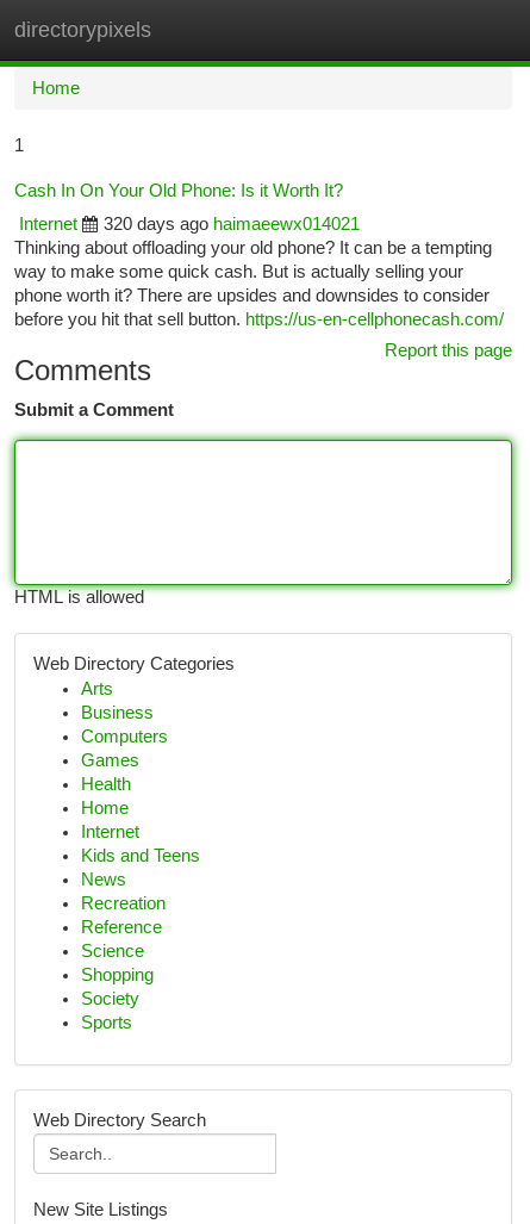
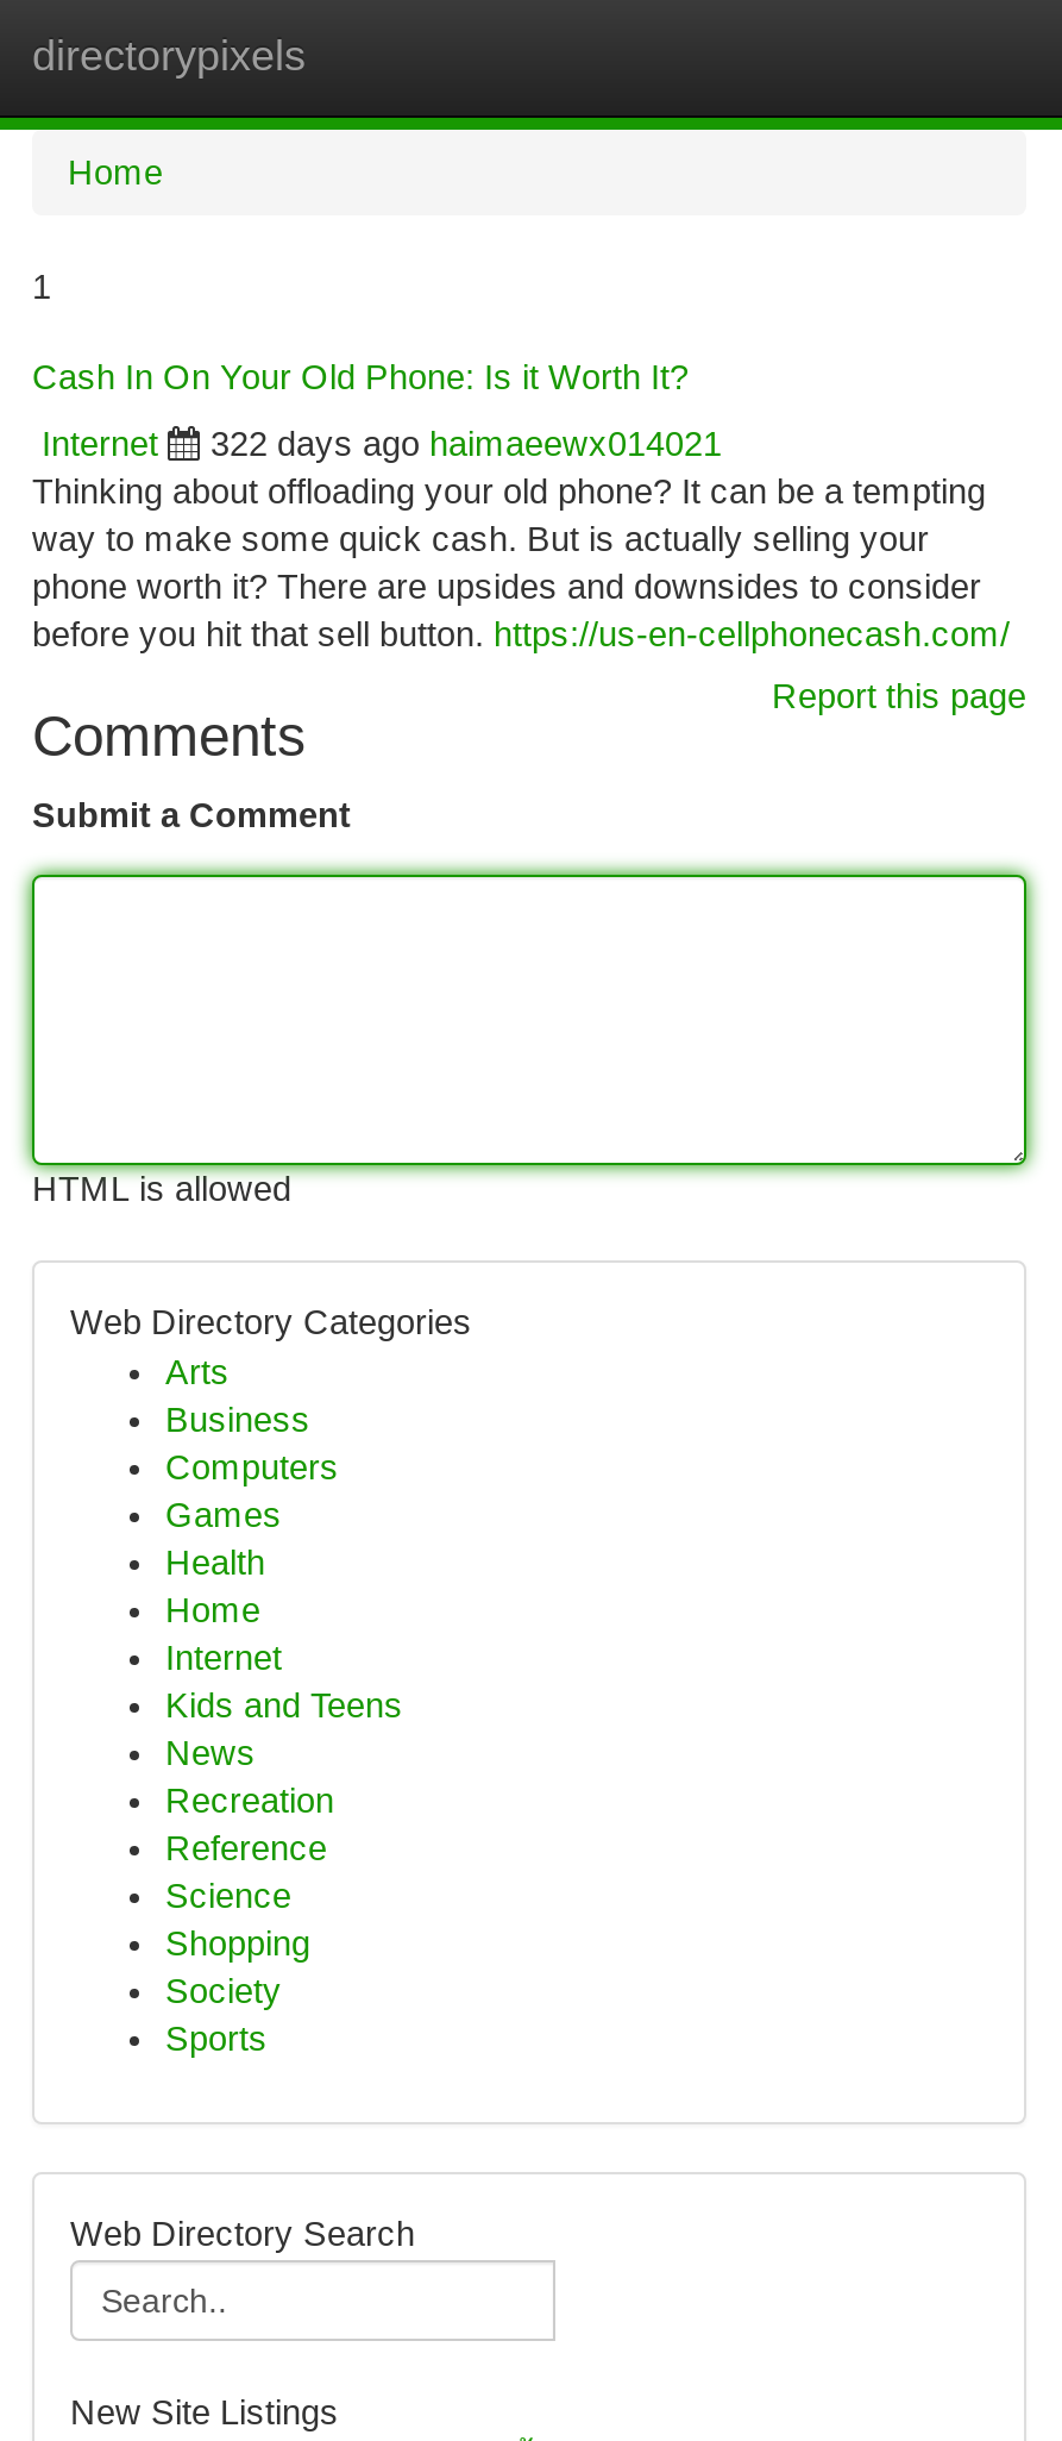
[104,215,360,234] 320 days ago haimaeewx014021 -> [210,425,722,463] 322 days ago haimaeewx014021

